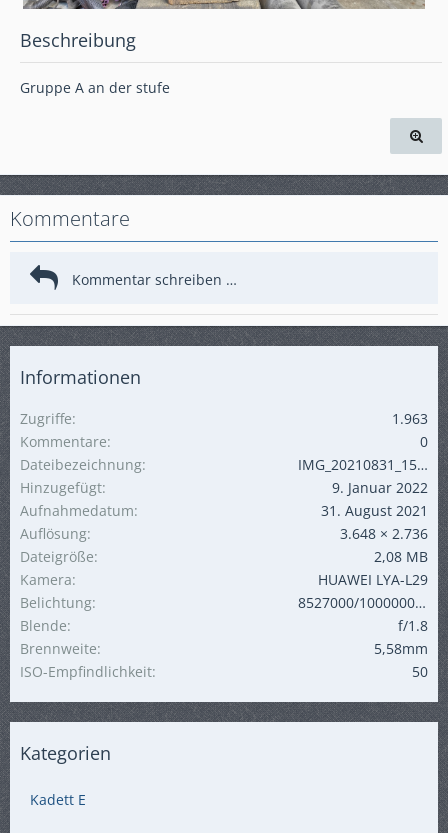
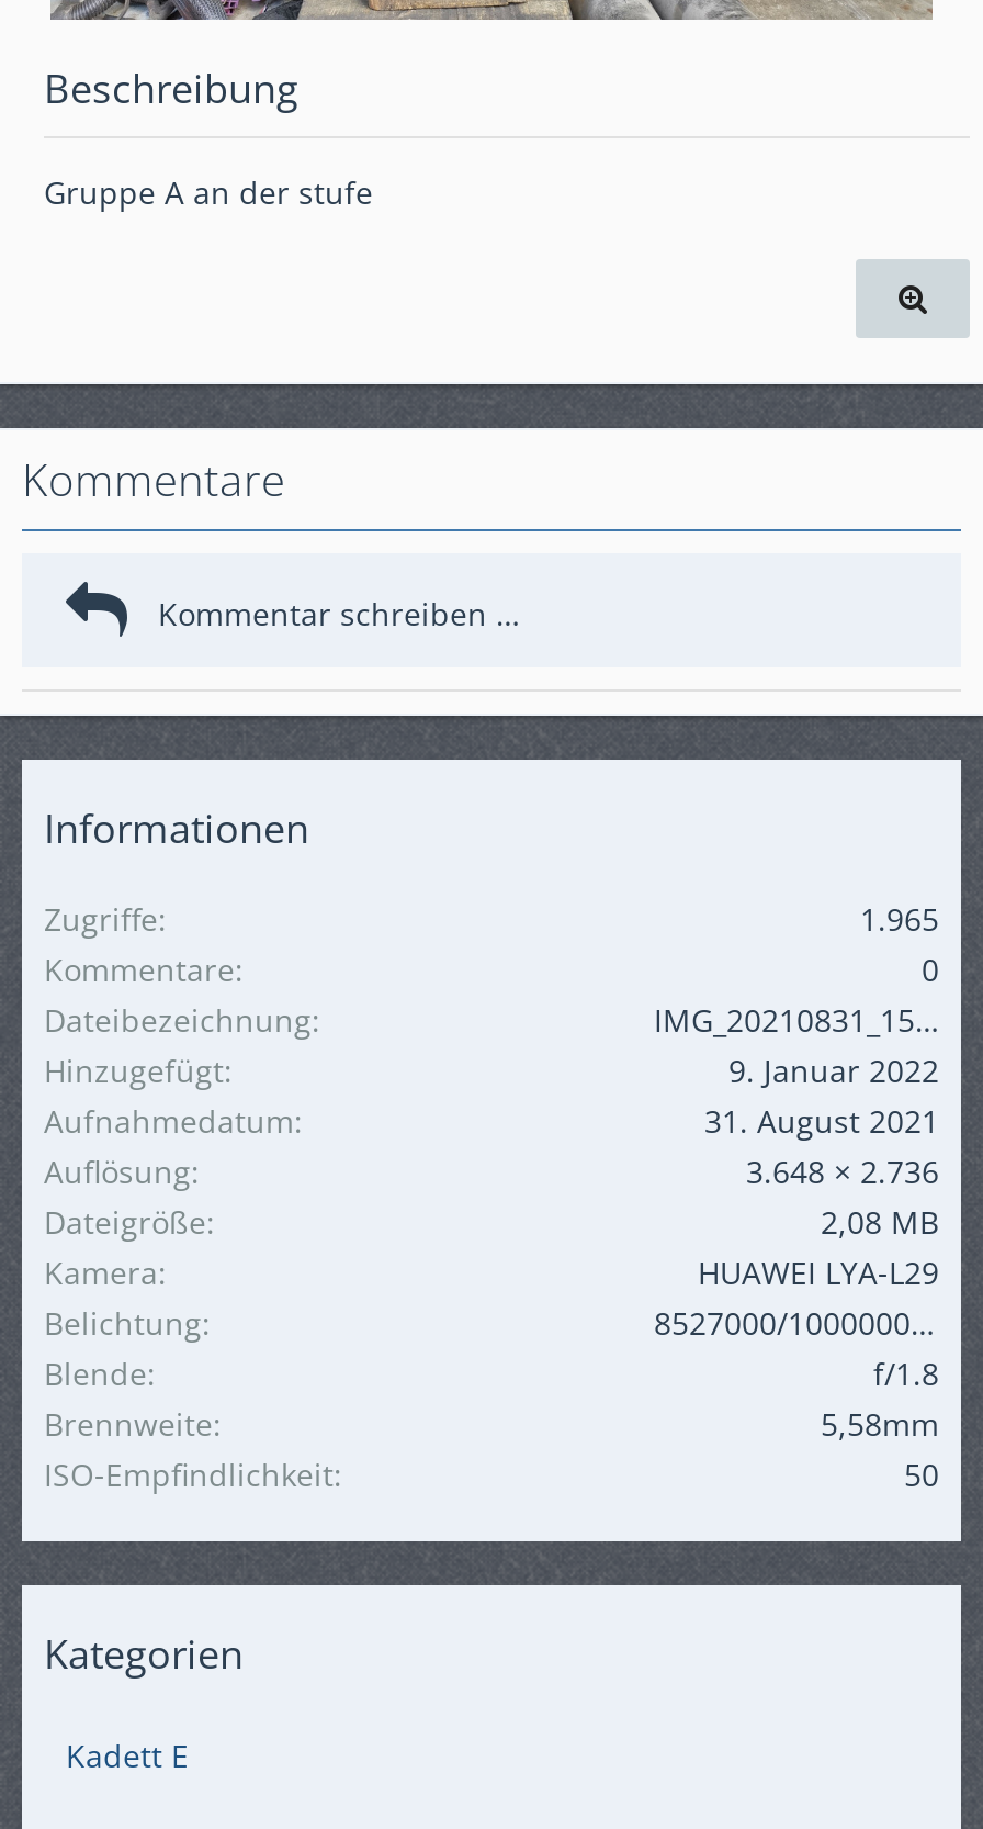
[392,409,428,428] 1.963 -> [860,898,939,940] 1.965

